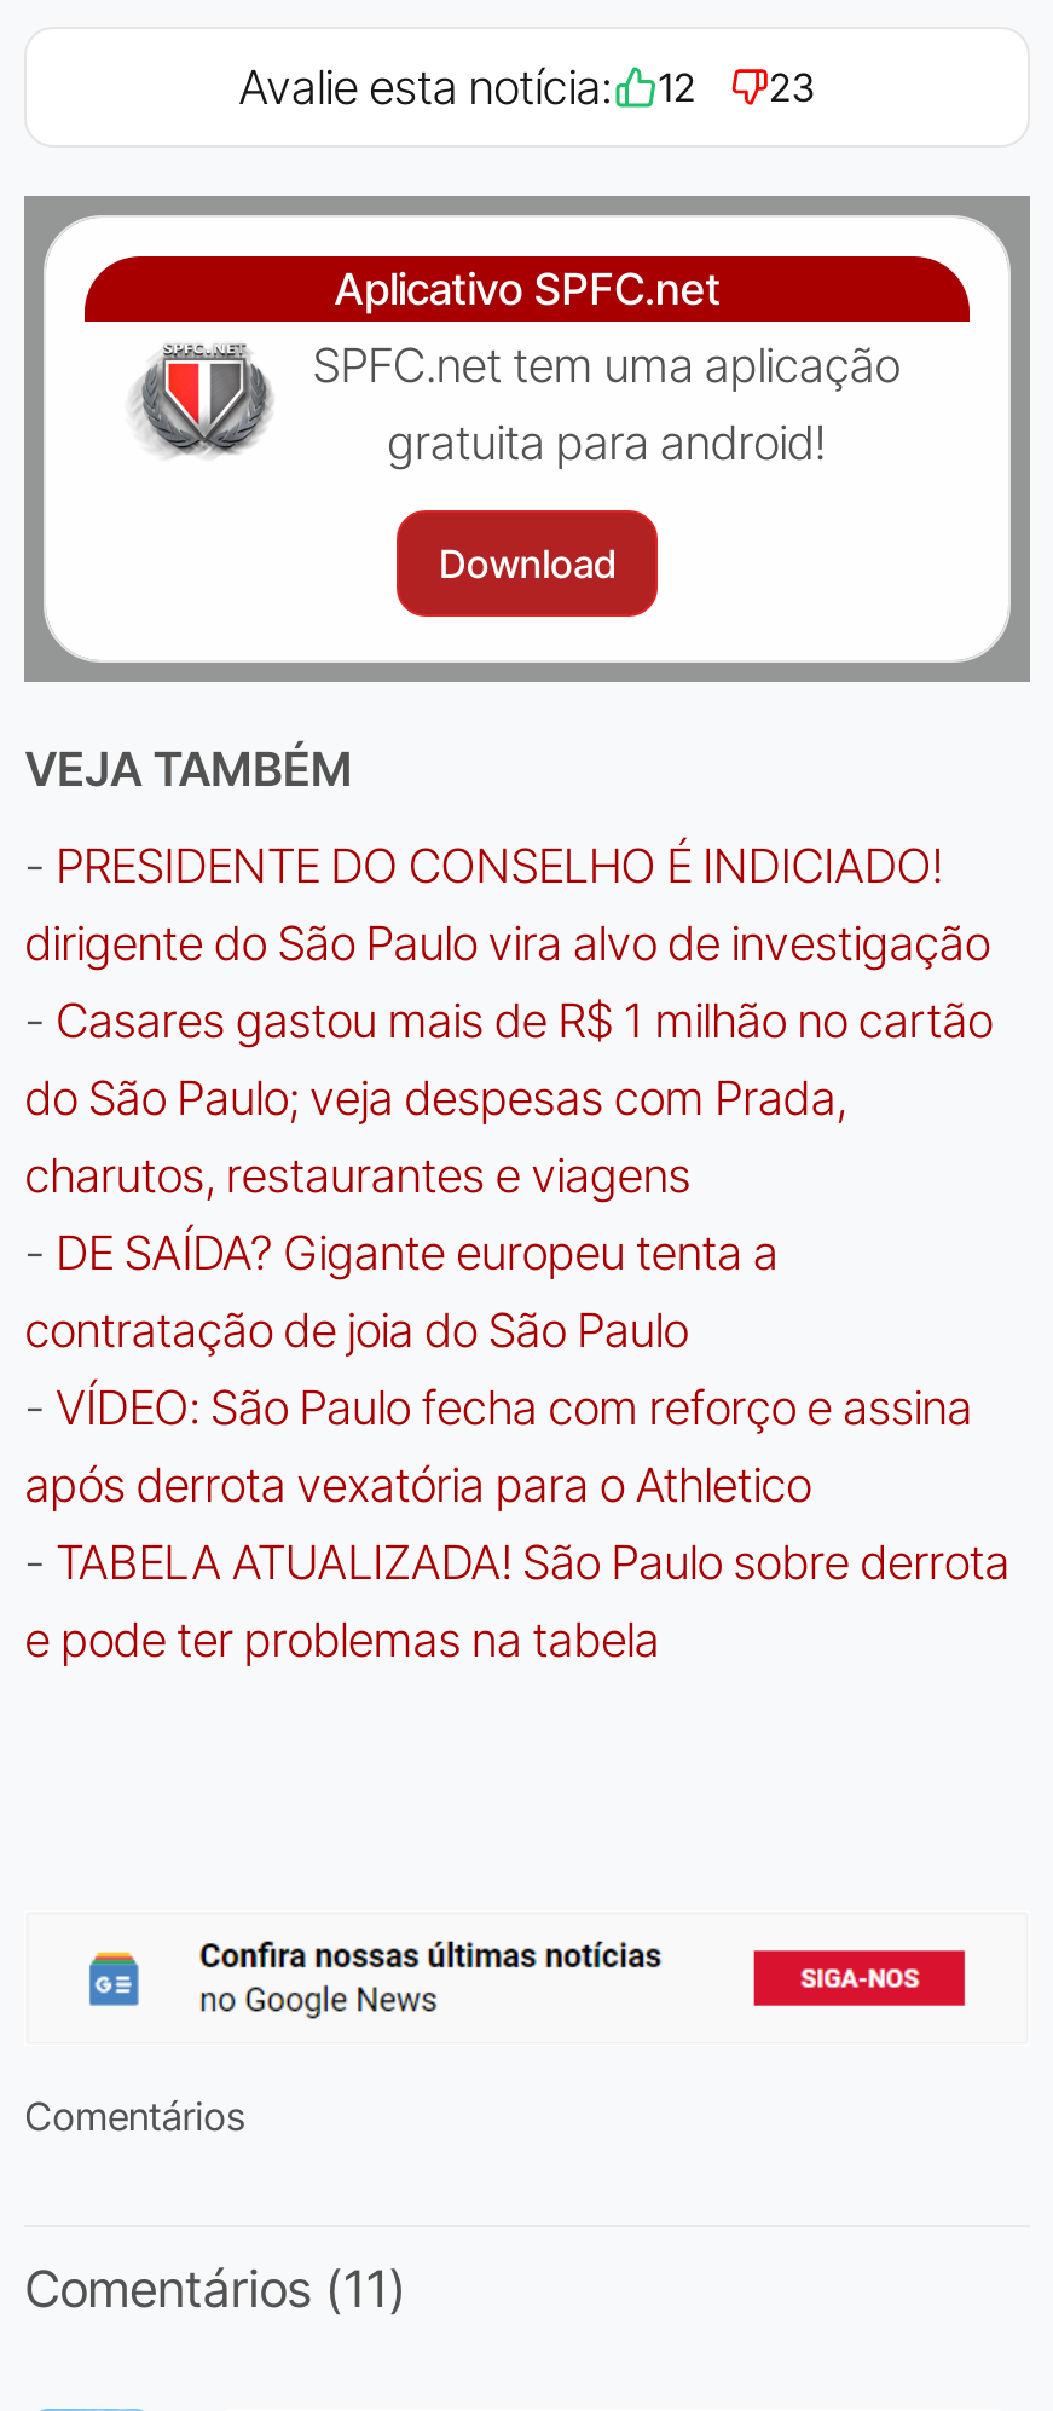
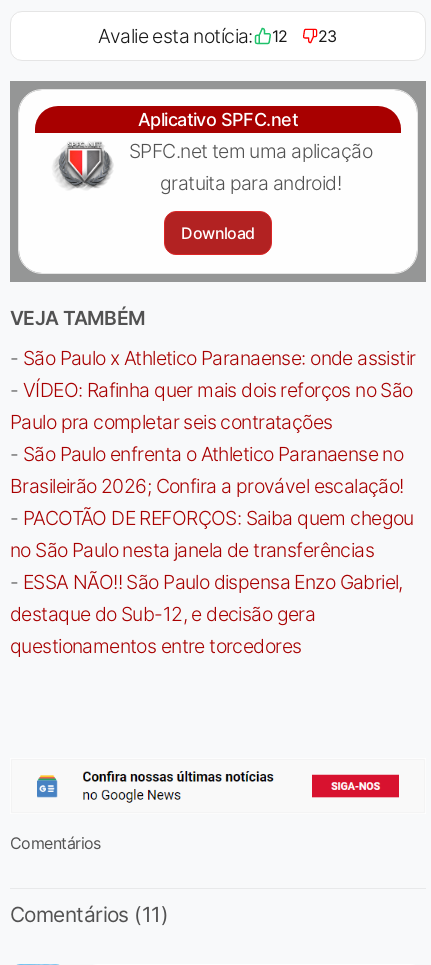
[24,837,1009,1669] - PRESIDENTE DO CONSELHO É INDICIADO! | dirigente do São Paulo vira alvo de investigação | - Casares gastou mais de R$ 1 milhão no cartão | do São Paulo; veja despesas com Prada, | charutos, restaurantes e viagens | - DE SAÍDA? Gigante europeu tenta a | contratação de joia do São Paulo | - VÍDEO: São Paulo fecha com reforço e assina | após derrota vexatória para o Athletico | - TABELA ATUALIZADA! São Paulo sobre derrota | e pode ter problemas na tabela -> [10,346,415,658] - São Paulo x Athletico Paranaense: onde assistir | - VÍDEO: Rafinha quer mais dois reforços no São | Paulo pra completar seis contratações | - São Paulo enfrenta o Athletico Paranaense no | Brasileirão 2026; Confira a provável escalação! | - PACOTÃO DE REFORÇOS: Saiba quem chegou | no São Paulo nesta janela de transferências | - ESSA NÃO!! São Paulo dispensa Enzo Gabriel, | destaque do Sub-12, e decisão gera | questionamentos entre torcedores

